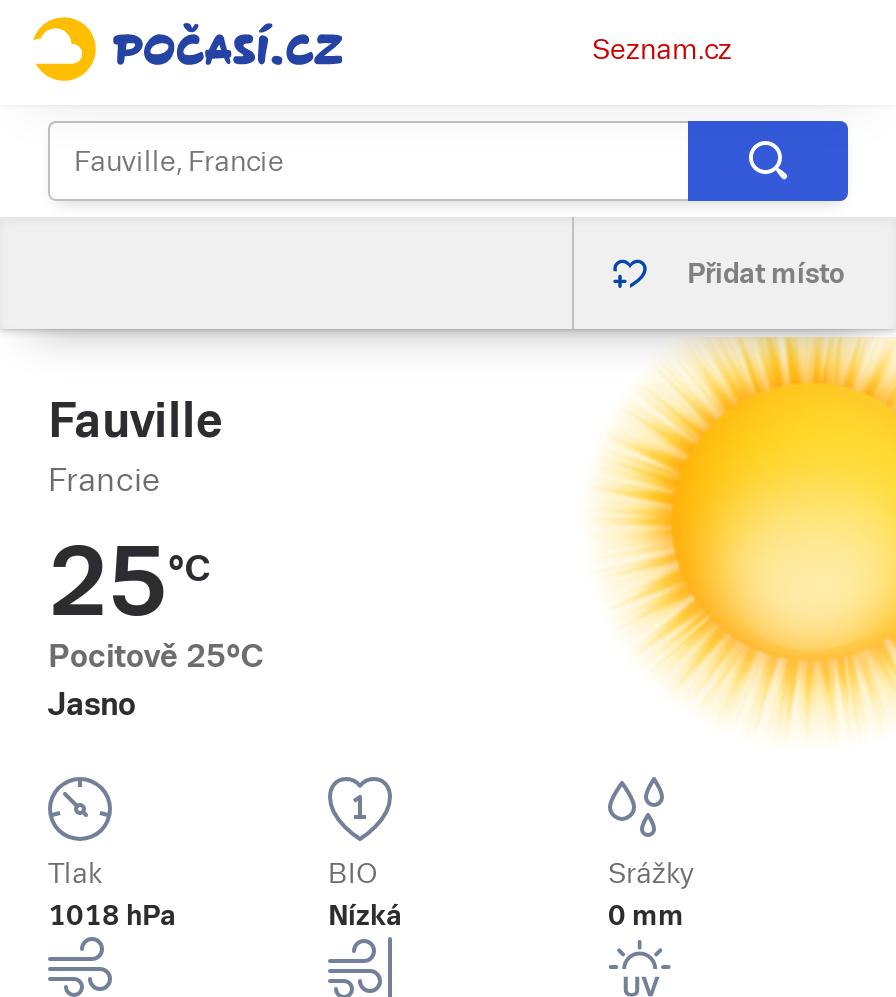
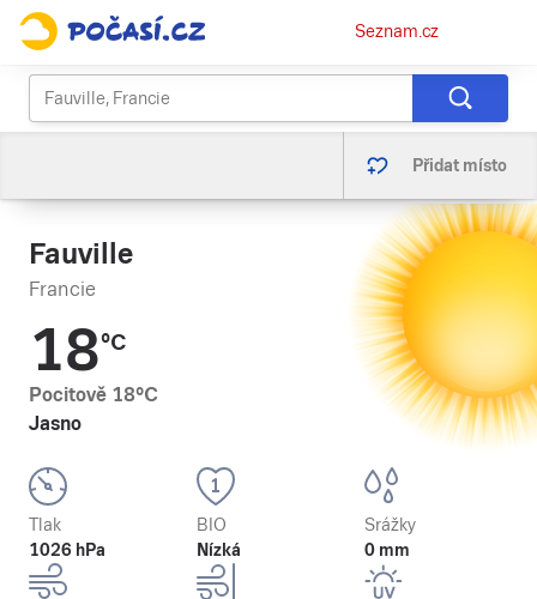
[48,527,210,637] 25°C -> [29,317,126,383] 18°C
[48,637,264,675] Pocitově 25°C -> [29,383,158,406] Pocitově 18°C
[48,899,176,931] 1018 hPa -> [29,540,105,559] 1026 hPa

